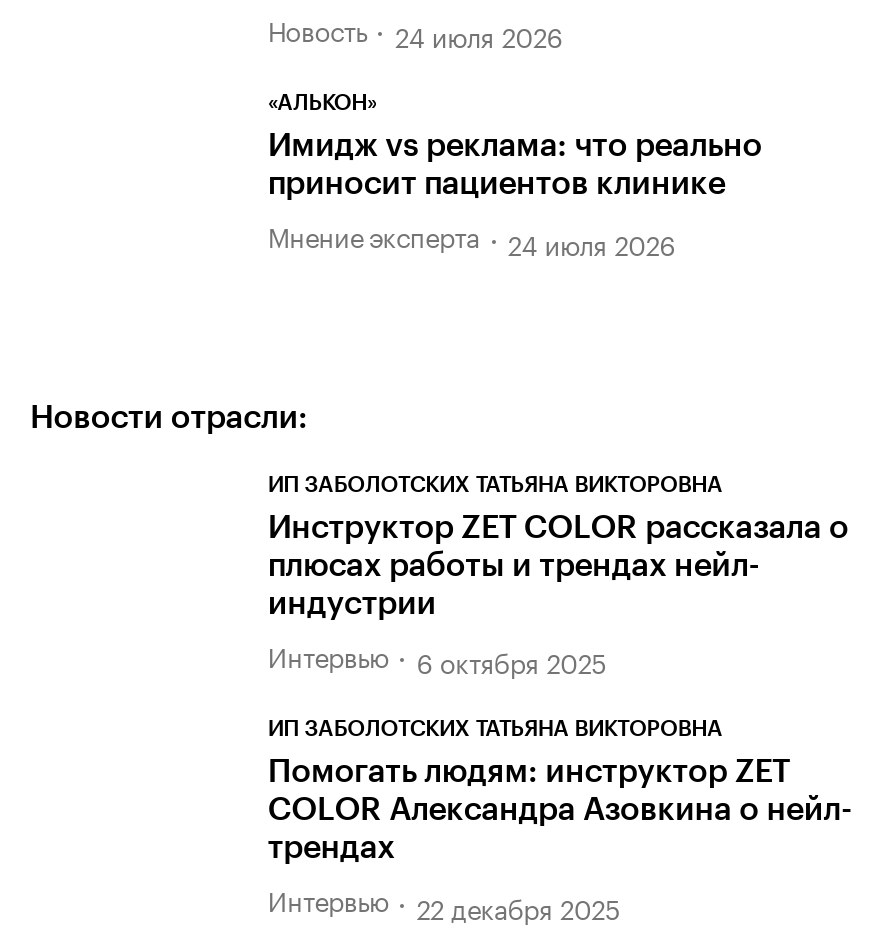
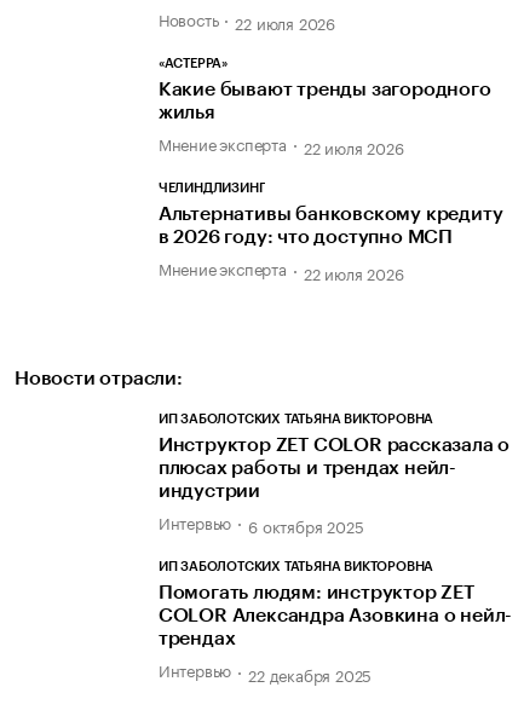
[268,9,562,55] Новость 24 июля 2026 -> [158,6,335,34] Новость 22 июля 2026
[268,93,376,115] «АЛЬКОН» -> [158,57,228,70] «АСТЕРРА»
[268,131,762,201] Имидж vs реклама: что реально | приносит пациентов клинике -> [158,80,491,122] Какие бывают тренды загородного | жилья
[508,222,675,262] 24 июля 2026 -> [158,135,503,284] 22 июля 2026 | ЧЕЛИНДЛИЗИНГ | Альтернативы банковскому кредиту | в 2026 году: что доступно МСП | Мнение эксперта | 22 июля 2026

